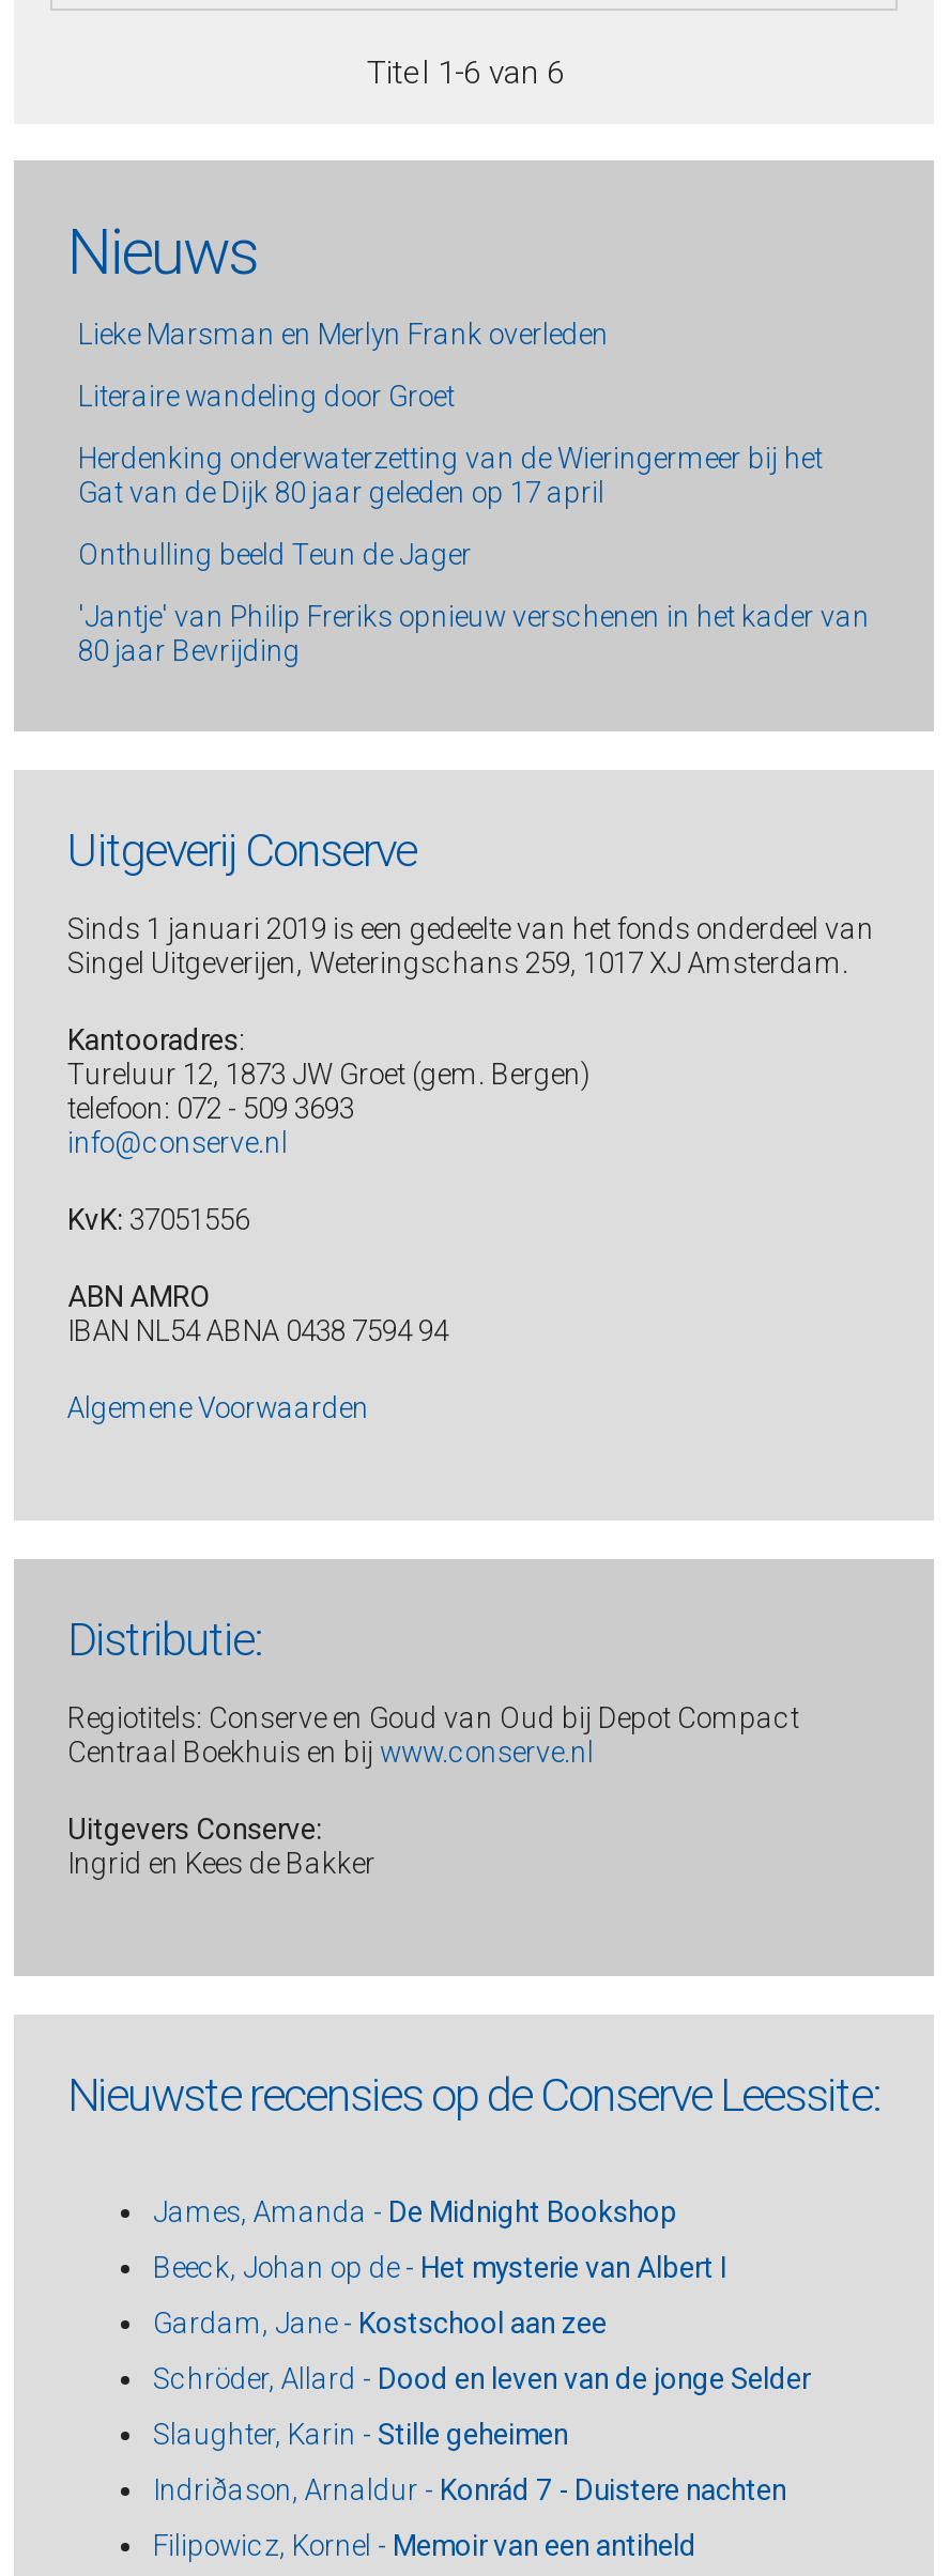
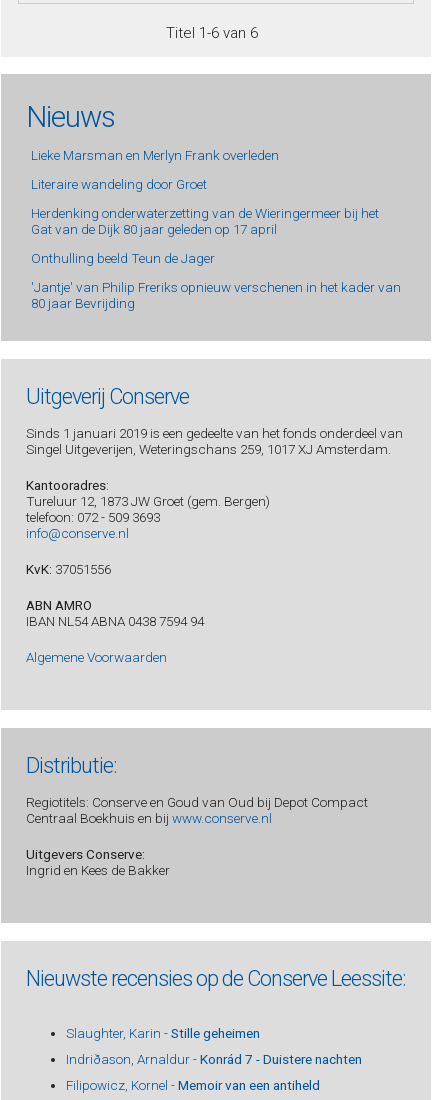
[153,2193,810,2394] James, Amanda - De Midnight Bookshop | Beeck, Johan op de - Het mysterie van Albert I | Gardam, Jane - Kostschool aan zee | Schröder, Allard - Dood en leven van de jonge Selder -> none

